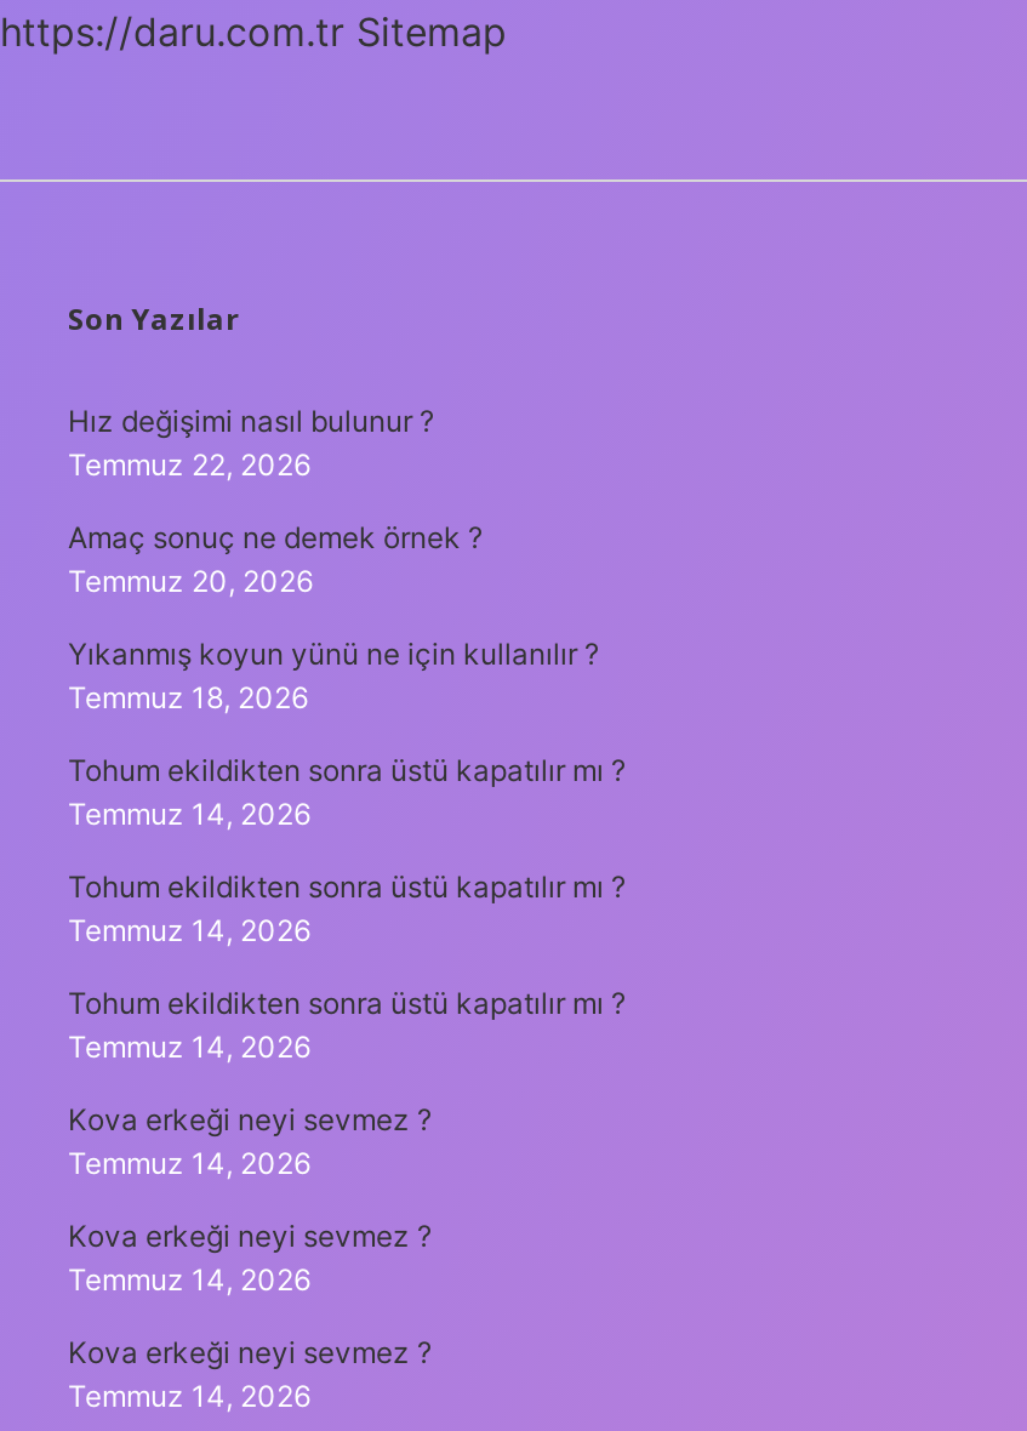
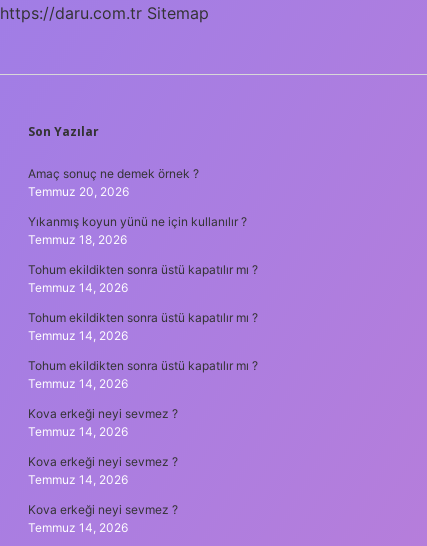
[68,402,434,482] Hız değişimi nasıl bulunur ? | Temmuz 22, 2026 -> none

